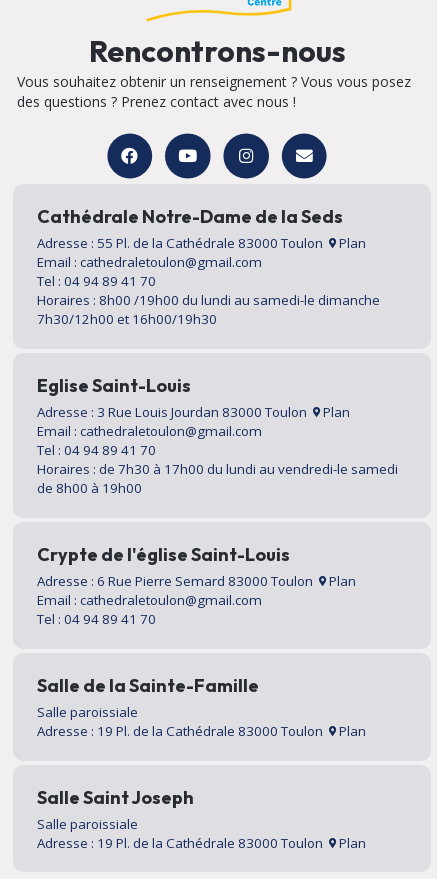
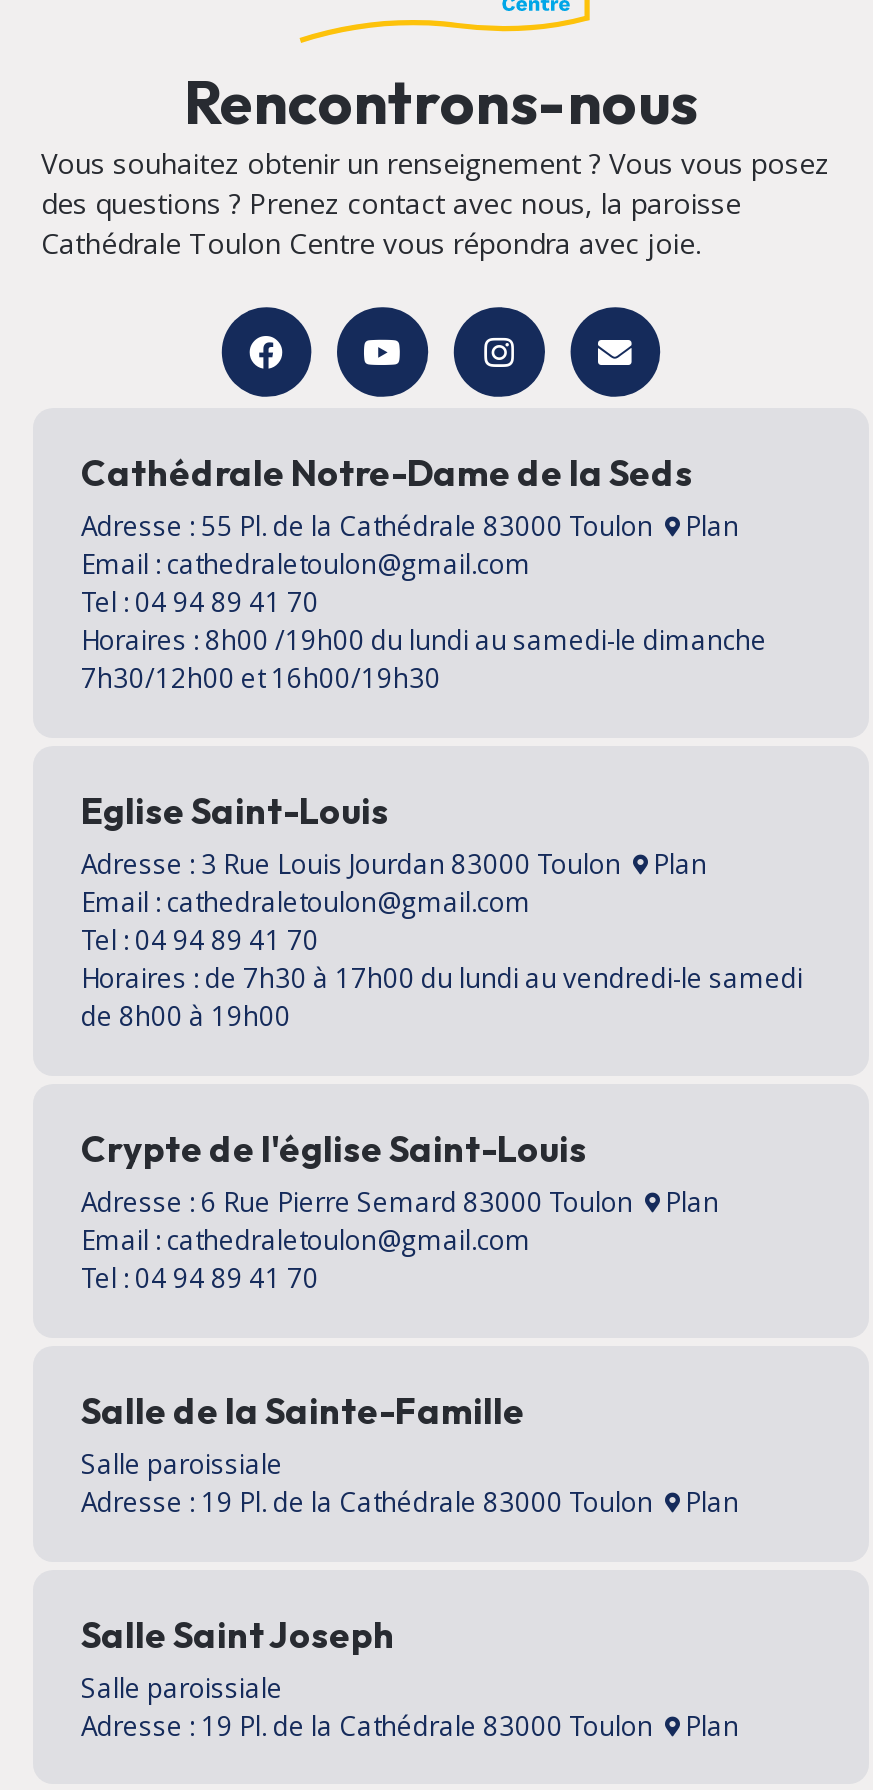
[17,92,296,111] des questions ? Prenez contact avec nous ! -> [41,184,741,262] des questions ? Prenez contact avec nous, la paroisse | Cathédrale Toulon Centre vous répondra avec joie.

